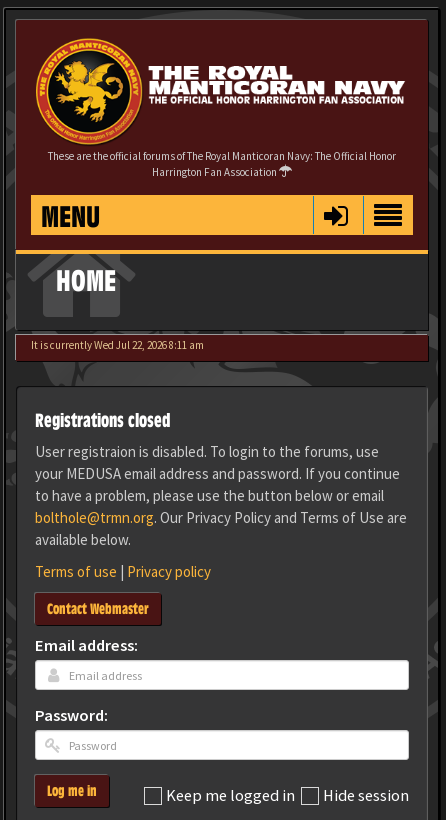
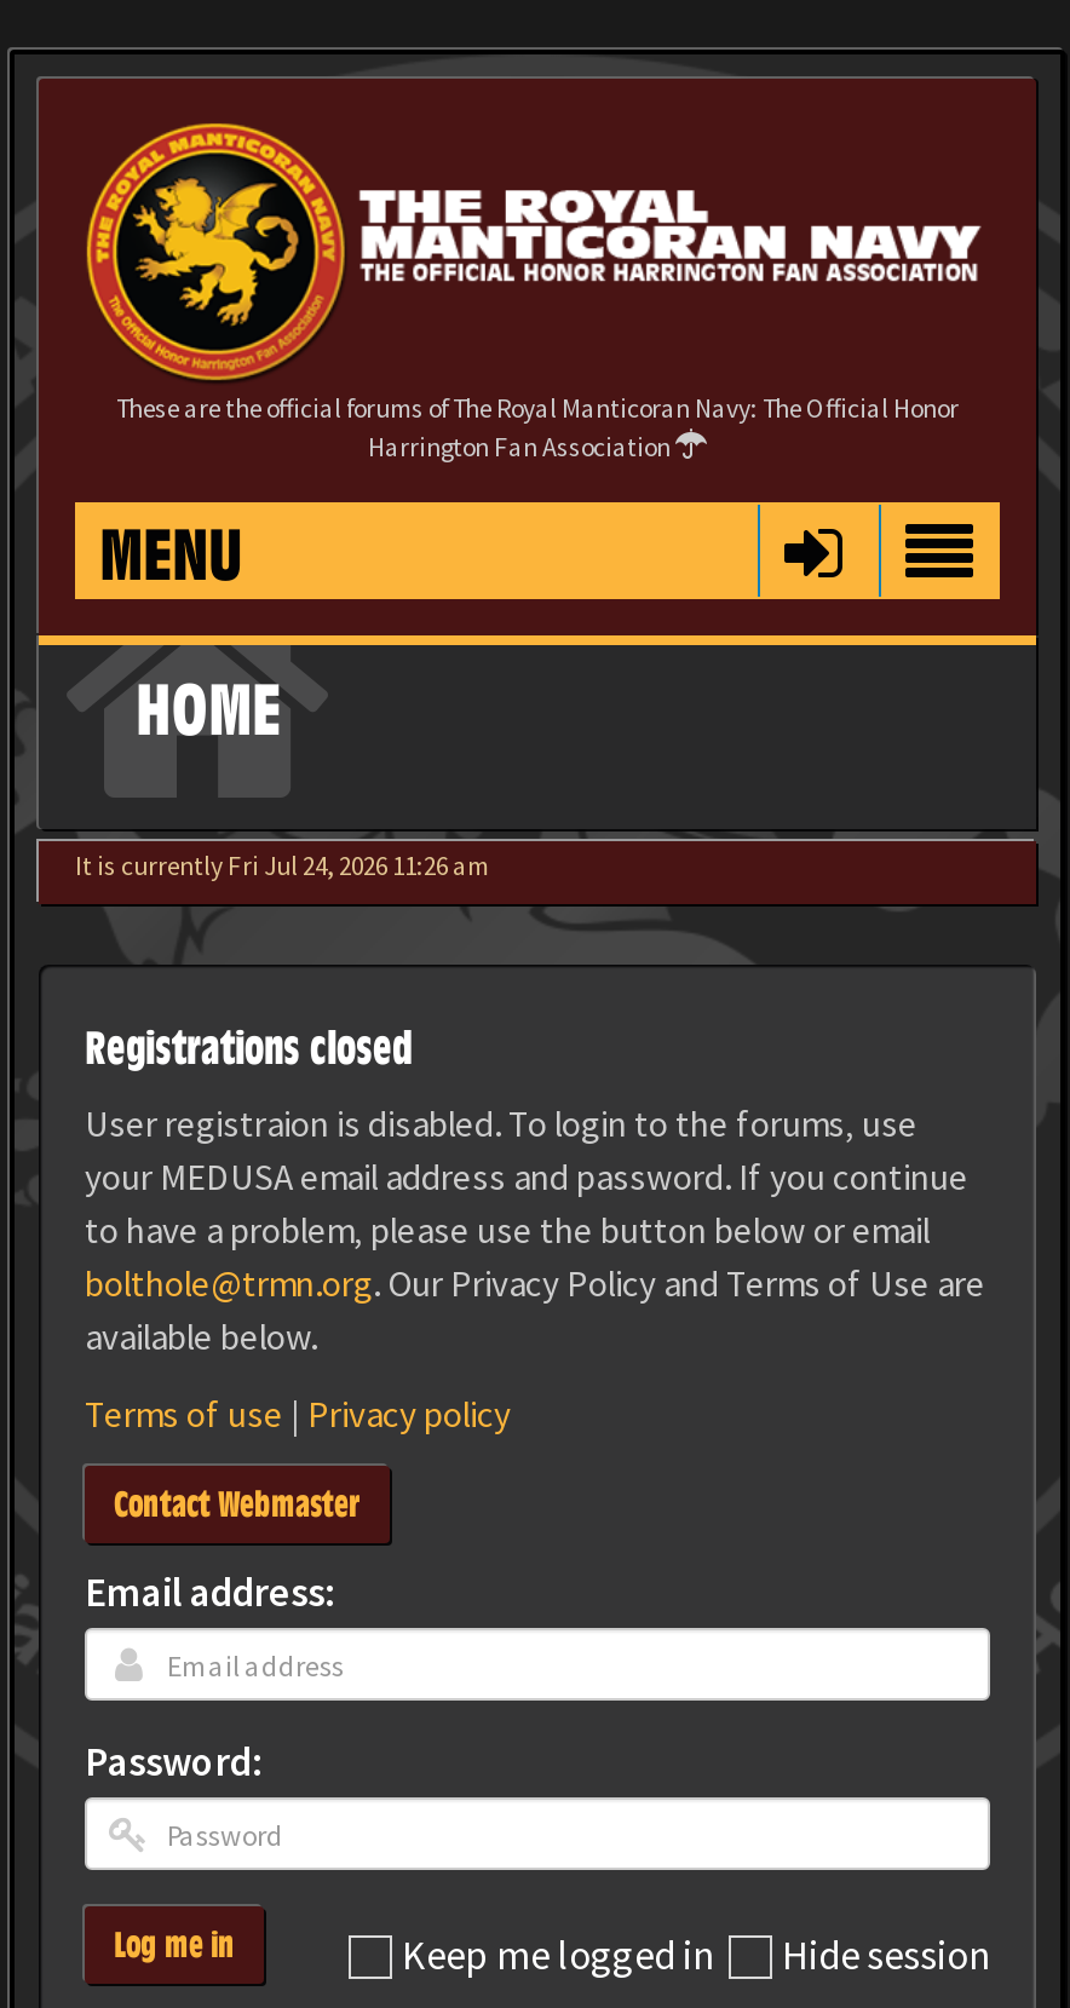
[31,338,204,352] It is currently Wed Jul 22, 2026 8:11 am -> [75,848,489,882] It is currently Fri Jul 24, 2026 11:26 am

